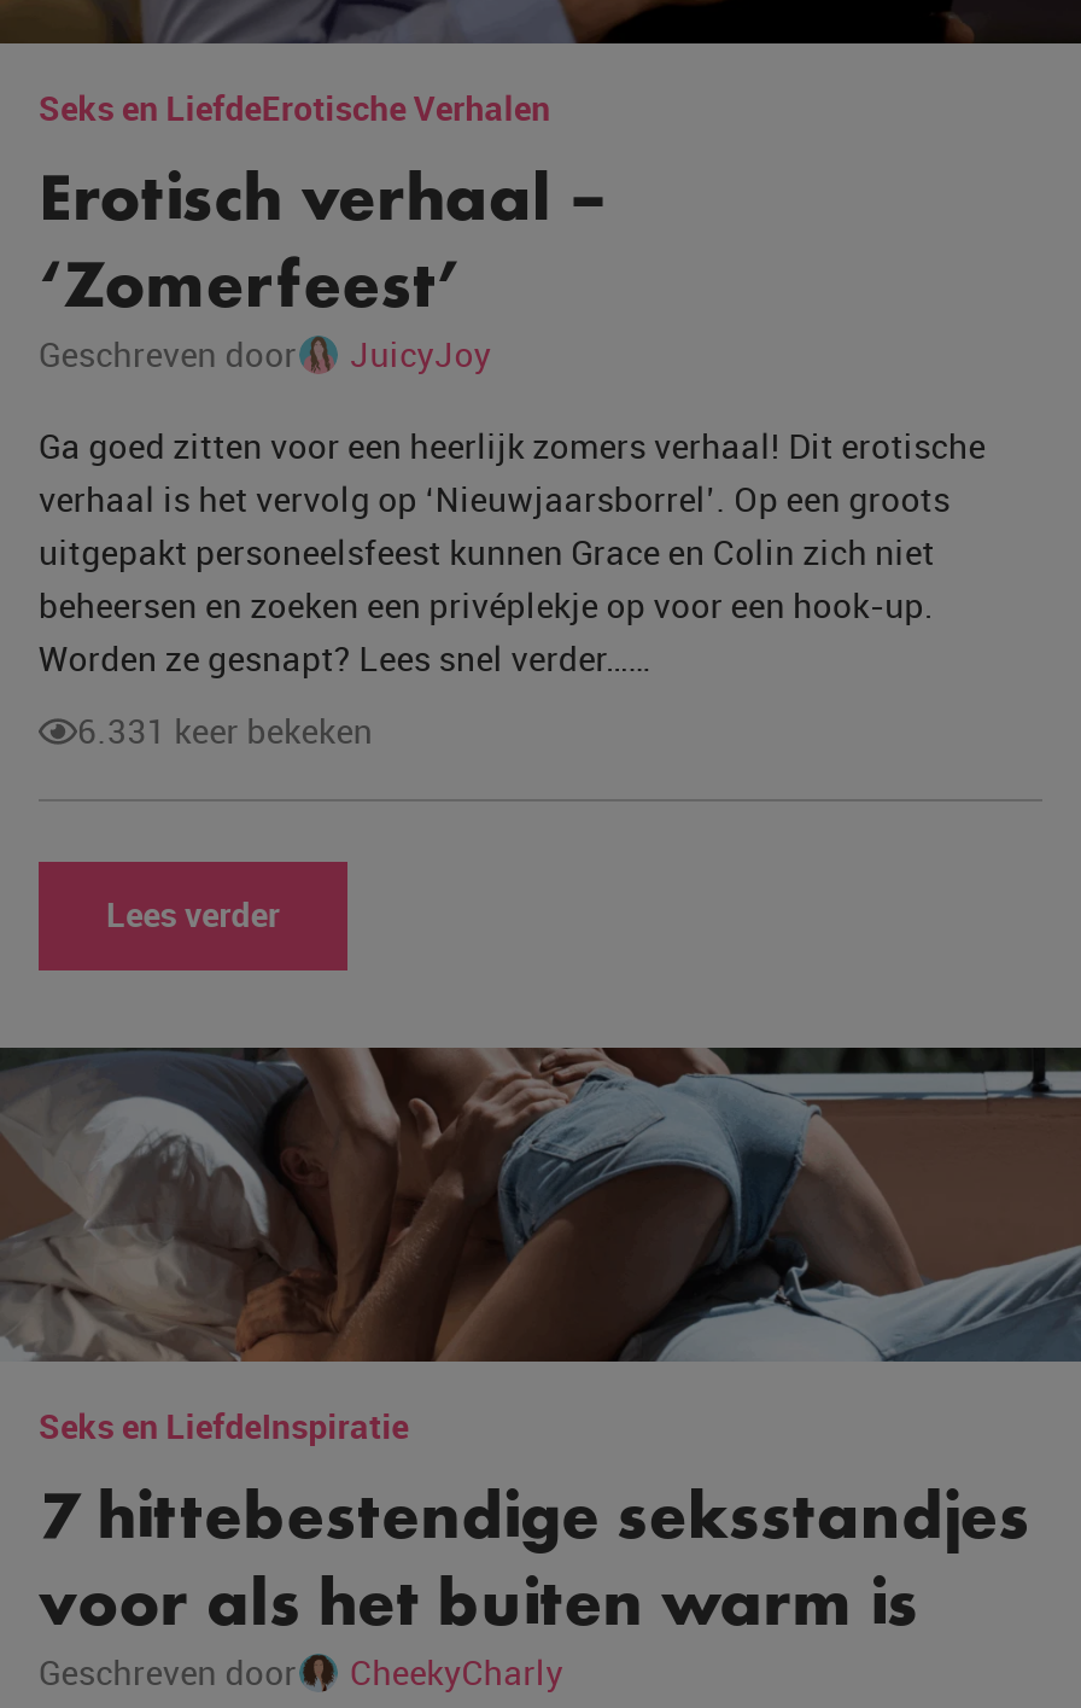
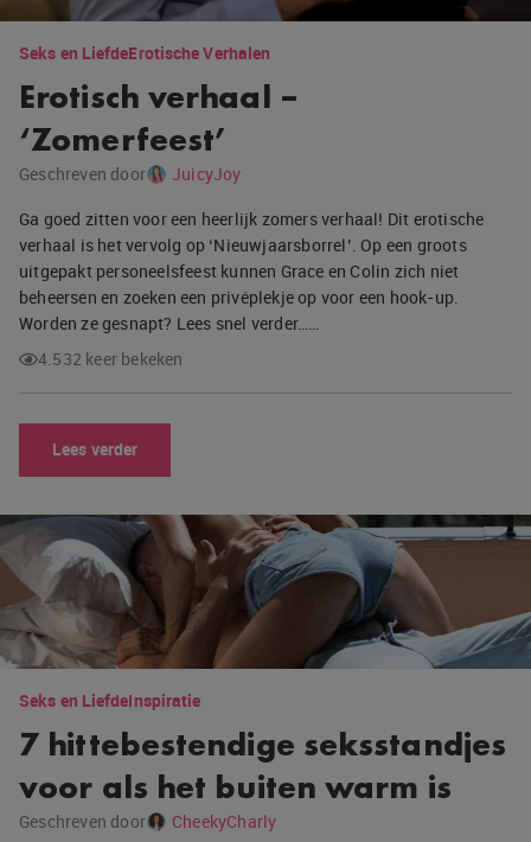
[77,707,373,753] 6.331 keer bekeken -> [38,347,183,370] 4.532 keer bekeken

